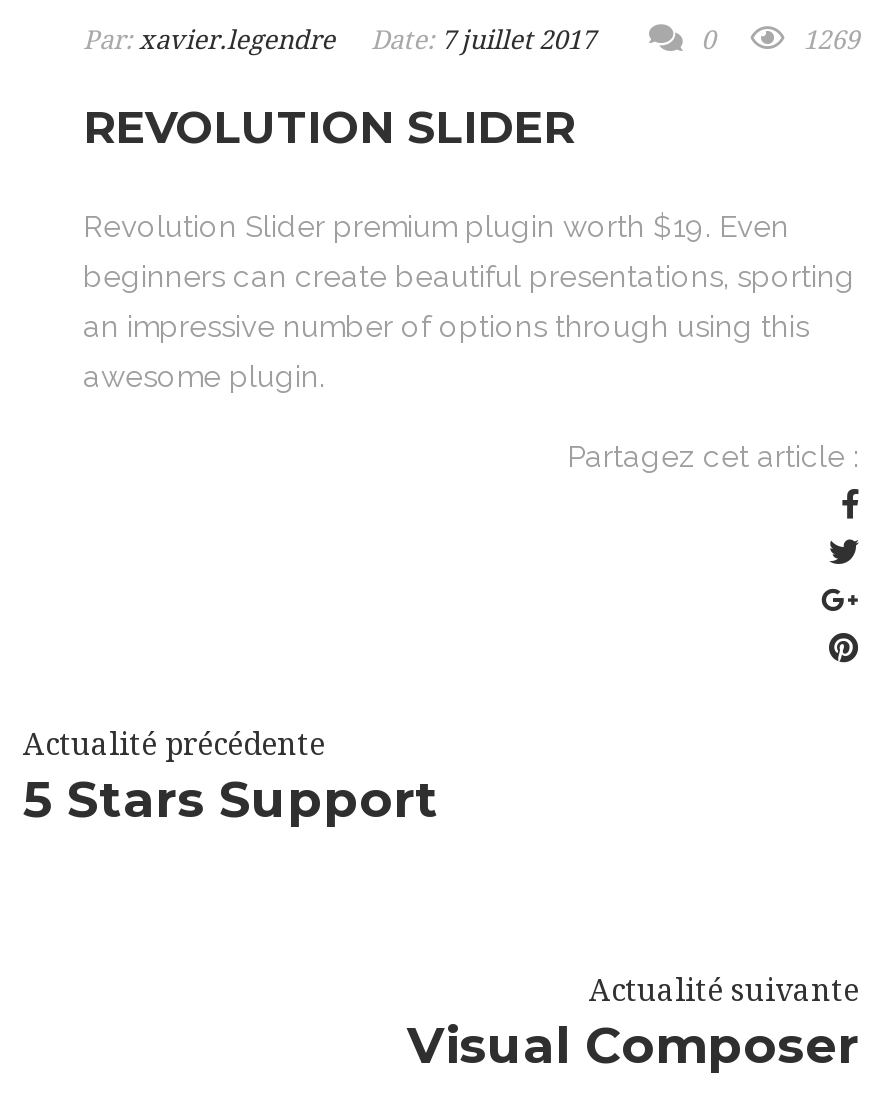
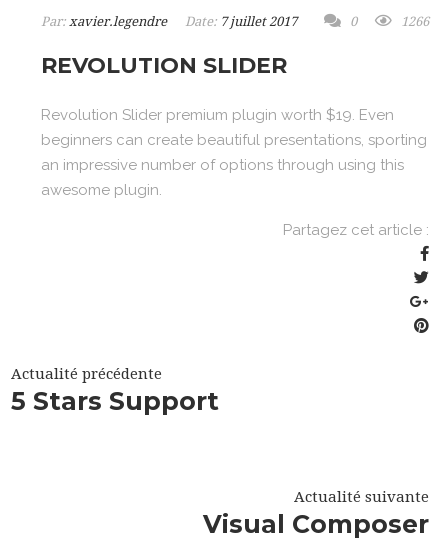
[797,25,859,55] 1269 -> [398,14,429,29] 1266

